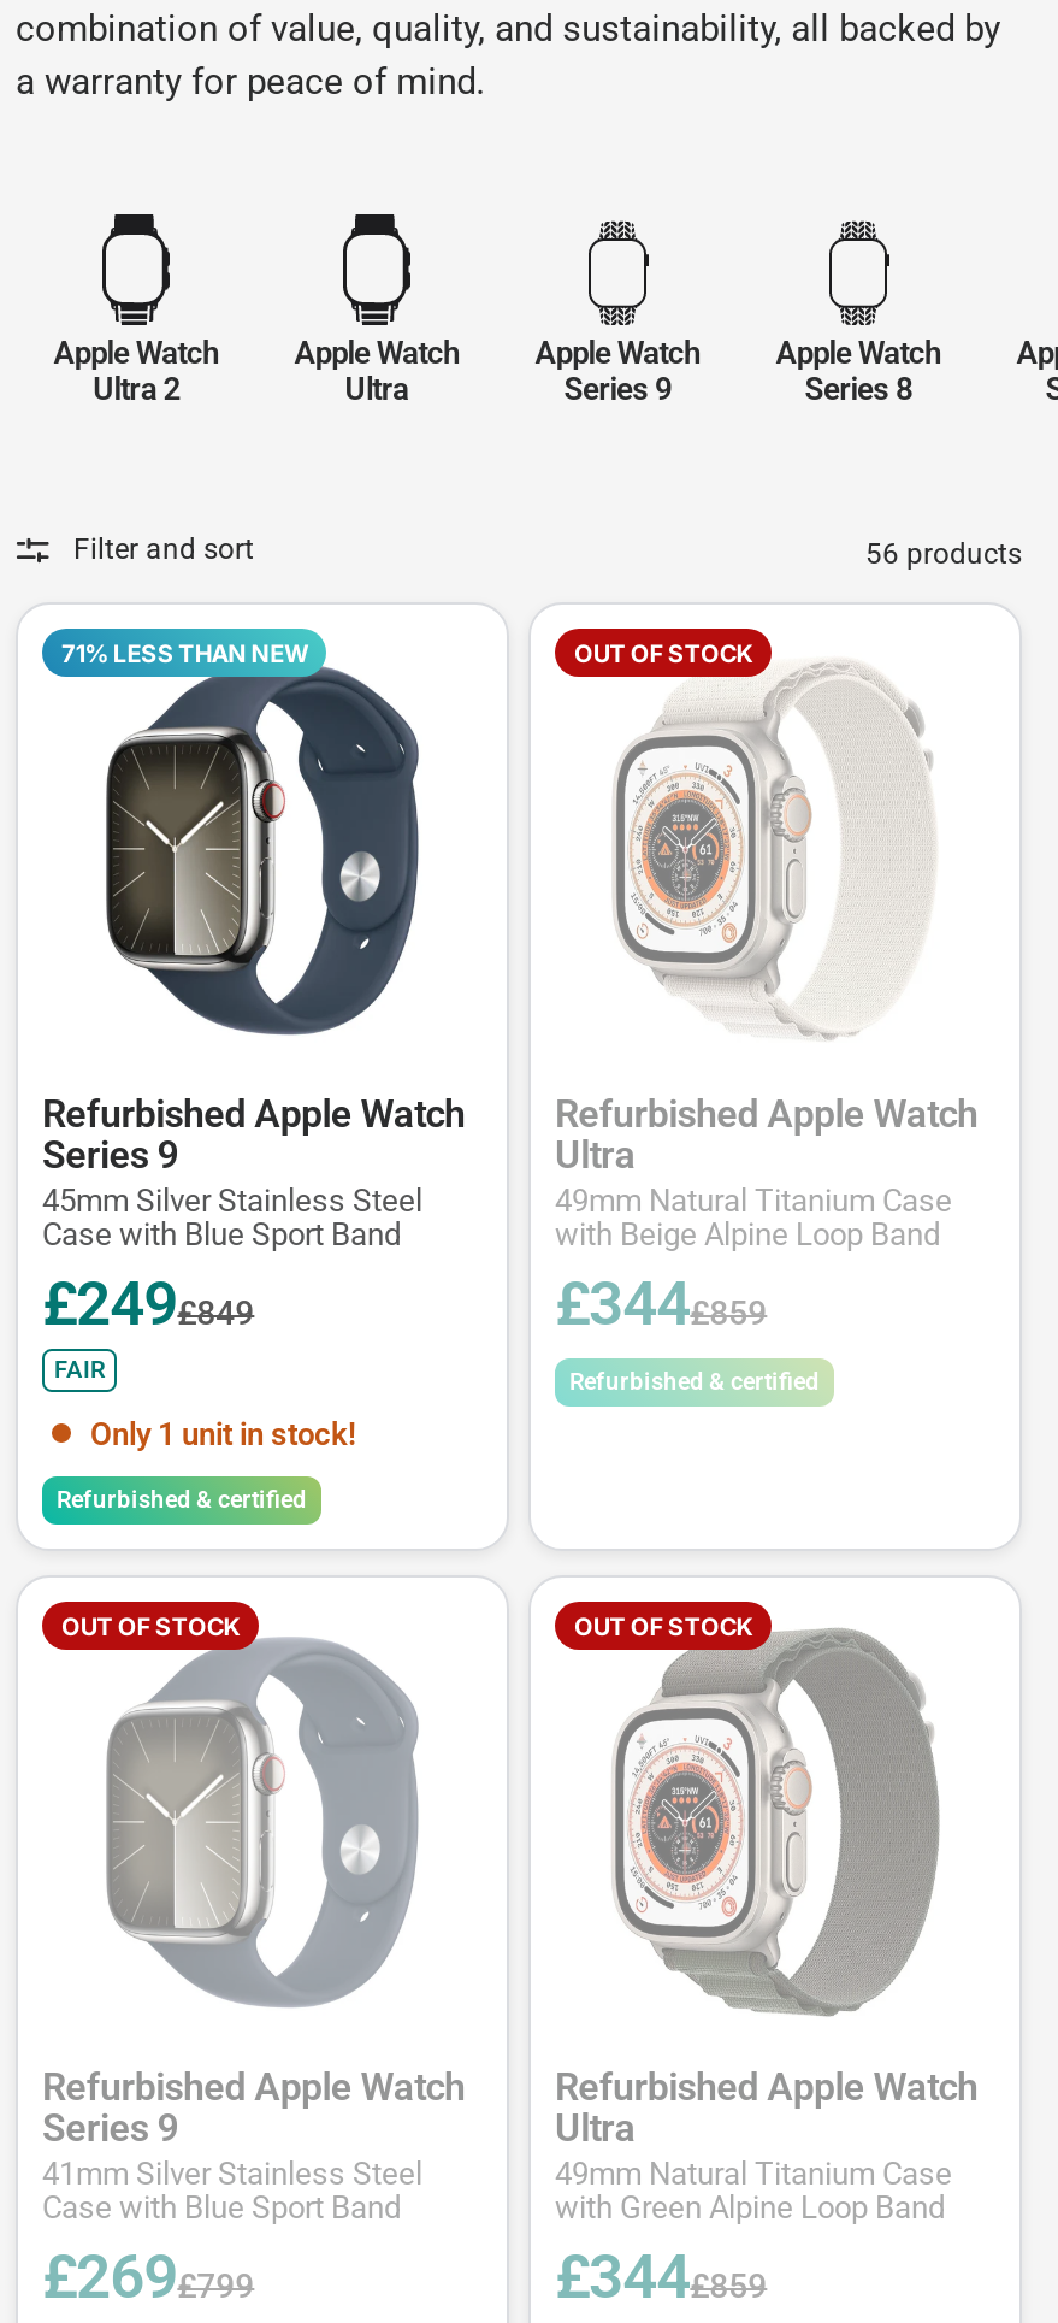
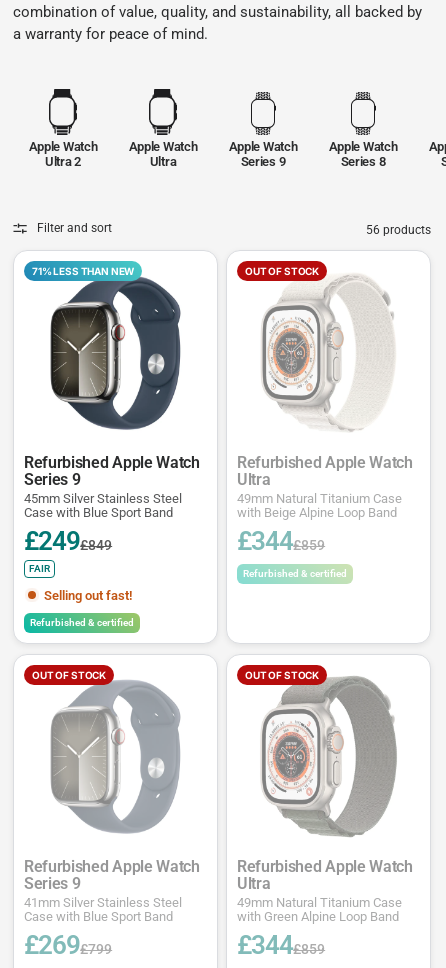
[90,1415,355,1451] Only 1 unit in stock! -> [44,588,132,603] Selling out fast!

